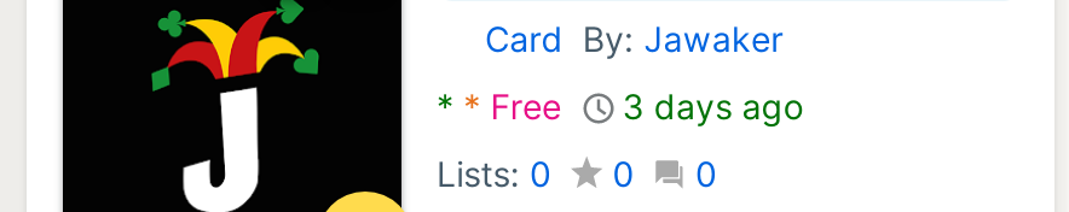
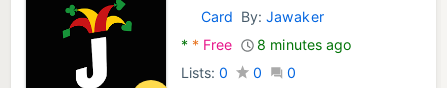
[437,86,803,126] * * Free 3 days ago -> [180,35,351,52] * * Free 8 minutes ago

